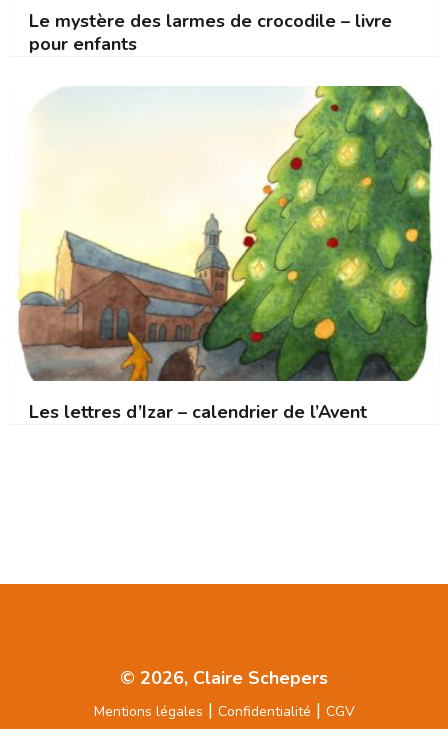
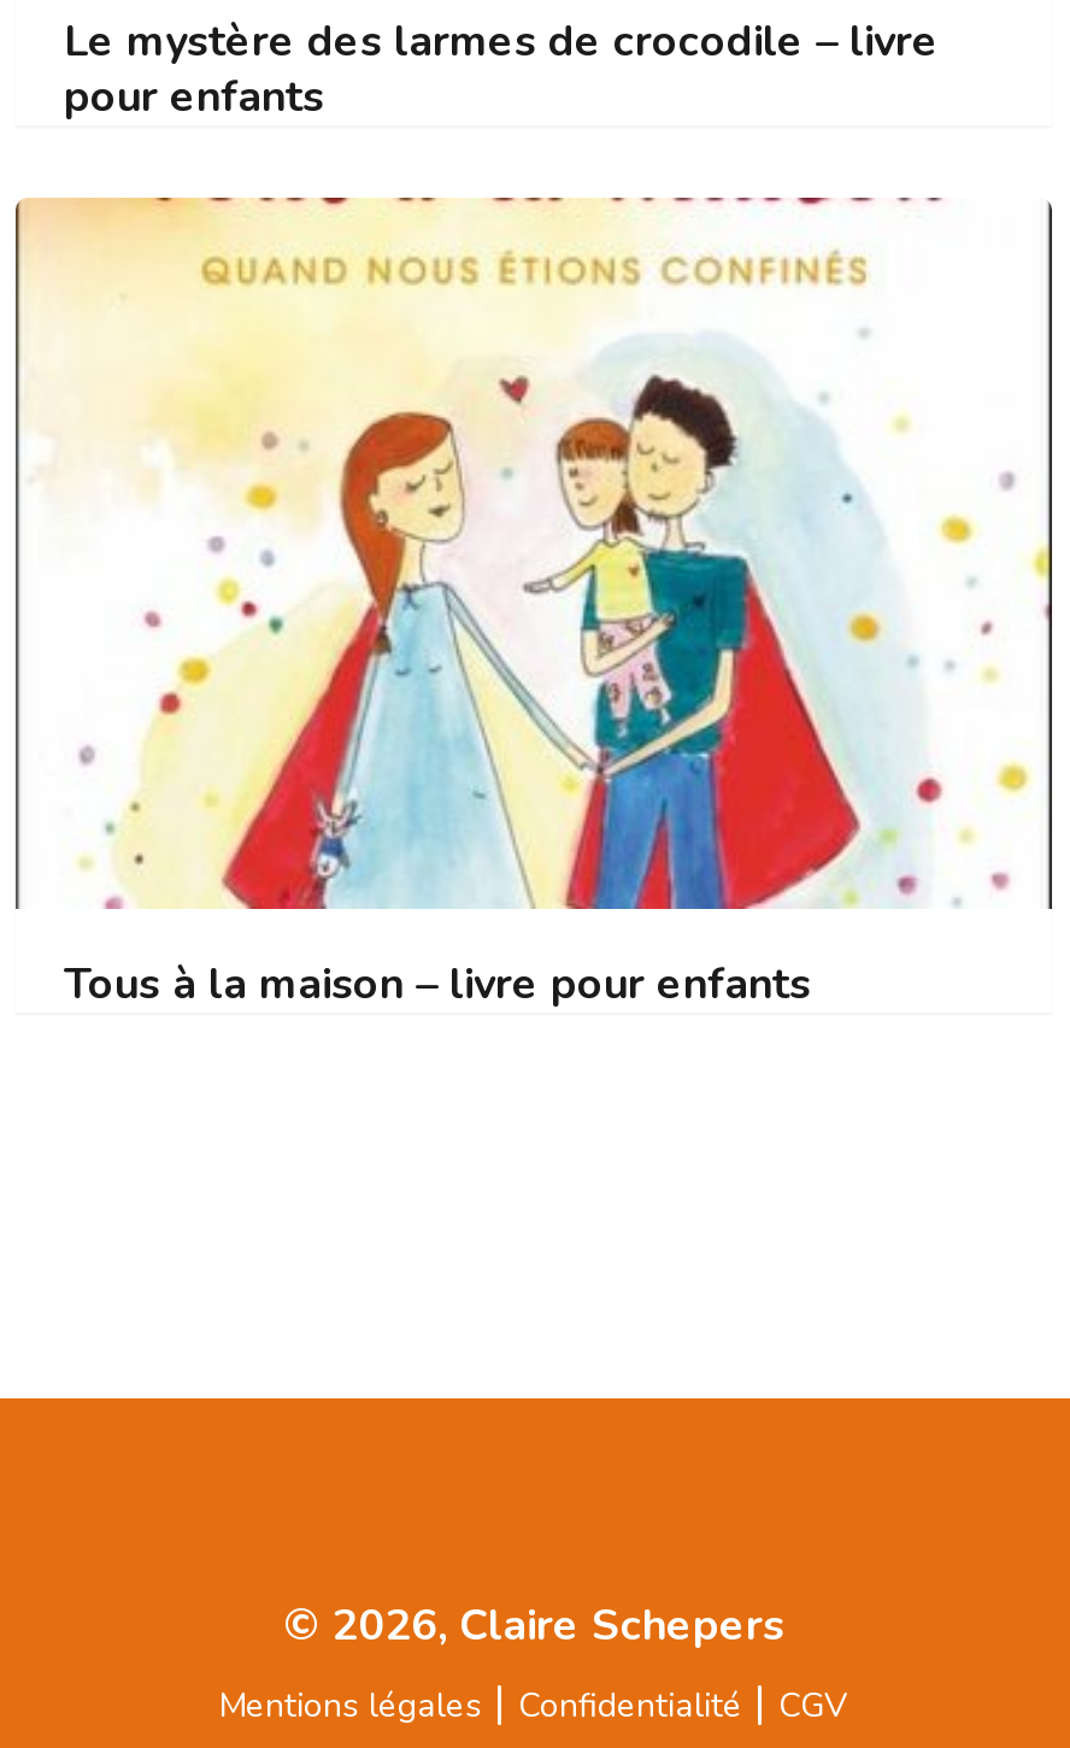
[9,85,439,424] [image] | Les lettres d’Izar – calendrier de l’Avent -> [13,195,1054,1012] [image] | Tous à la maison – livre pour enfants

